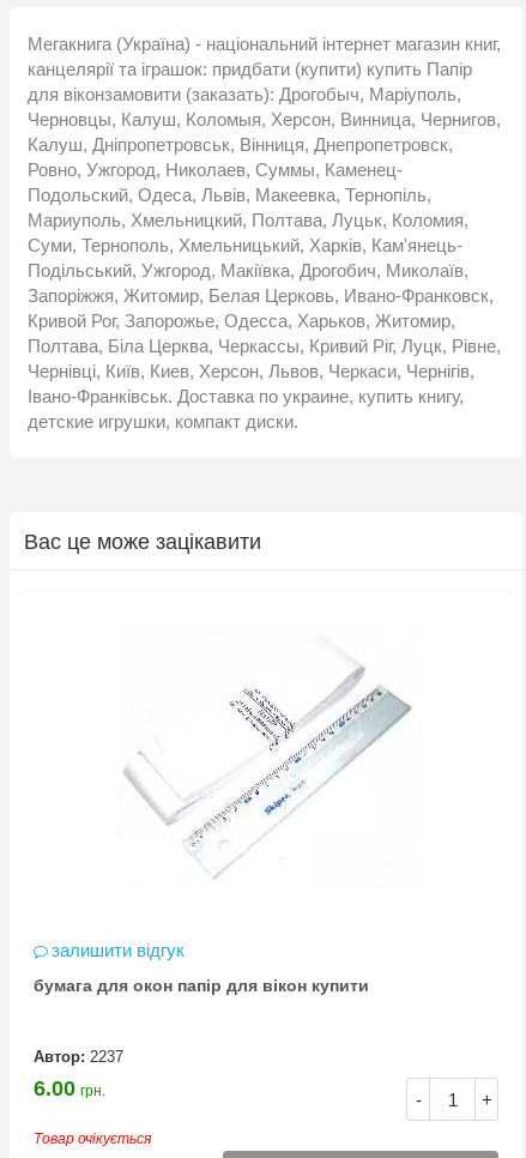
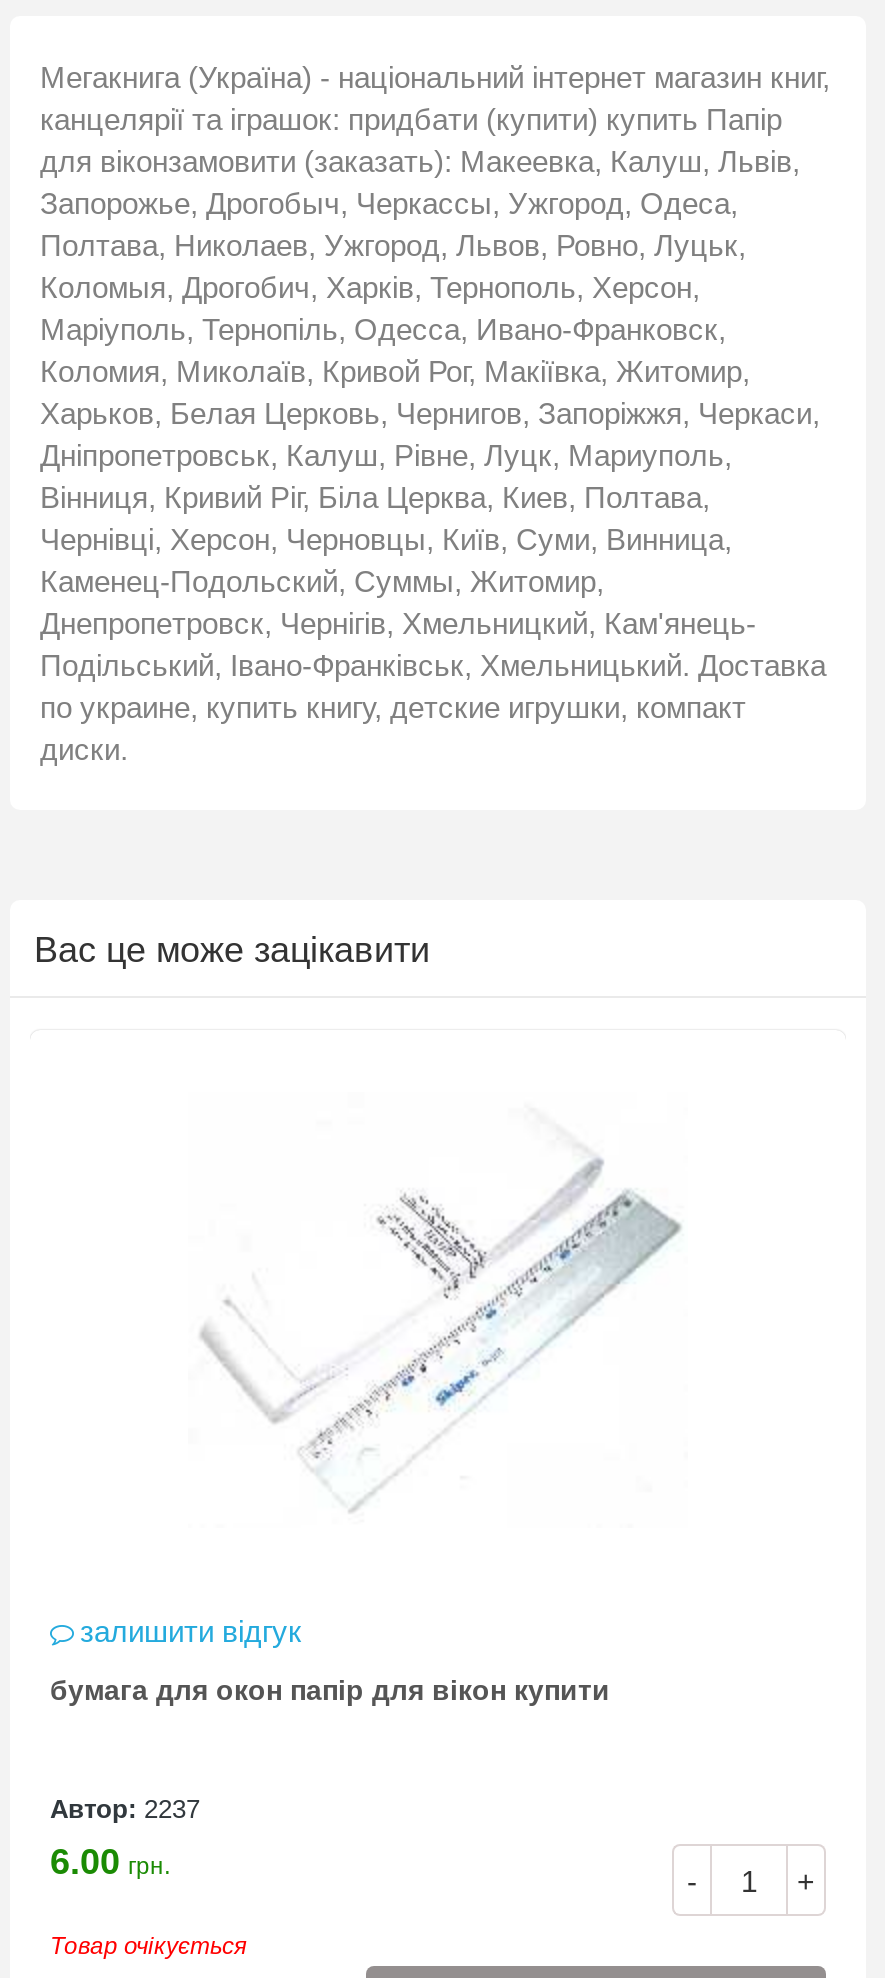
[28,84,501,432] для віконзамовити (заказать): Дрогобыч, Маріуполь, | Черновцы, Калуш, Коломыя, Херсон, Винница, Чернигов, | Калуш, Дніпропетровськ, Вінниця, Днепропетровск, | Ровно, Ужгород, Николаев, Суммы, Каменец- | Подольский, Одеса, Львів, Макеевка, Тернопіль, | Мариуполь, Хмельницкий, Полтава, Луцьк, Коломия, | Суми, Тернополь, Хмельницький, Харків, Кам'янець- | Подільський, Ужгород, Макіївка, Дрогобич, Миколаїв, | Запоріжжя, Житомир, Белая Церковь, Ивано-Франковск, | Кривой Рог, Запорожье, Одесса, Харьков, Житомир, | Полтава, Біла Церква, Черкассы, Кривий Ріг, Луцк, Рівне, | Чернівці, Київ, Киев, Херсон, Львов, Черкаси, Чернігів, | Івано-Франківськ. Доставка по украине, купить книгу, | детские игрушки, компакт диски. -> [40,144,826,766] для віконзамовити (заказать): Макеевка, Калуш, Львів, | Запорожье, Дрогобыч, Черкассы, Ужгород, Одеса, | Полтава, Николаев, Ужгород, Львов, Ровно, Луцьк, | Коломыя, Дрогобич, Харків, Тернополь, Херсон, | Маріуполь, Тернопіль, Одесса, Ивано-Франковск, | Коломия, Миколаїв, Кривой Рог, Макіївка, Житомир, | Харьков, Белая Церковь, Чернигов, Запоріжжя, Черкаси, | Дніпропетровськ, Калуш, Рівне, Луцк, Мариуполь, | Вінниця, Кривий Ріг, Біла Церква, Киев, Полтава, | Чернівці, Херсон, Черновцы, Київ, Суми, Винница, | Каменец-Подольский, Суммы, Житомир, | Днепропетровск, Чернігів, Хмельницкий, Кам'янець- | Подільський, Івано-Франківськ, Хмельницький. Доставка | по украине, купить книгу, детские игрушки, компакт | диски.

